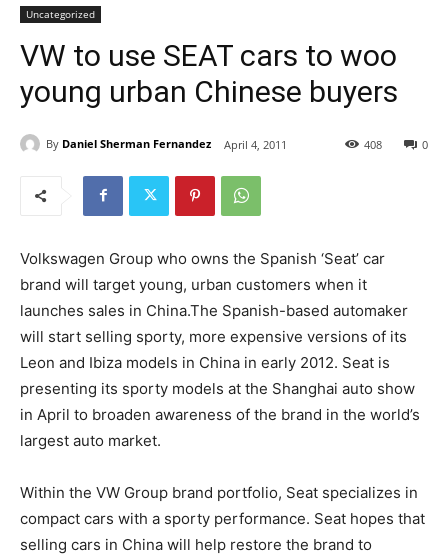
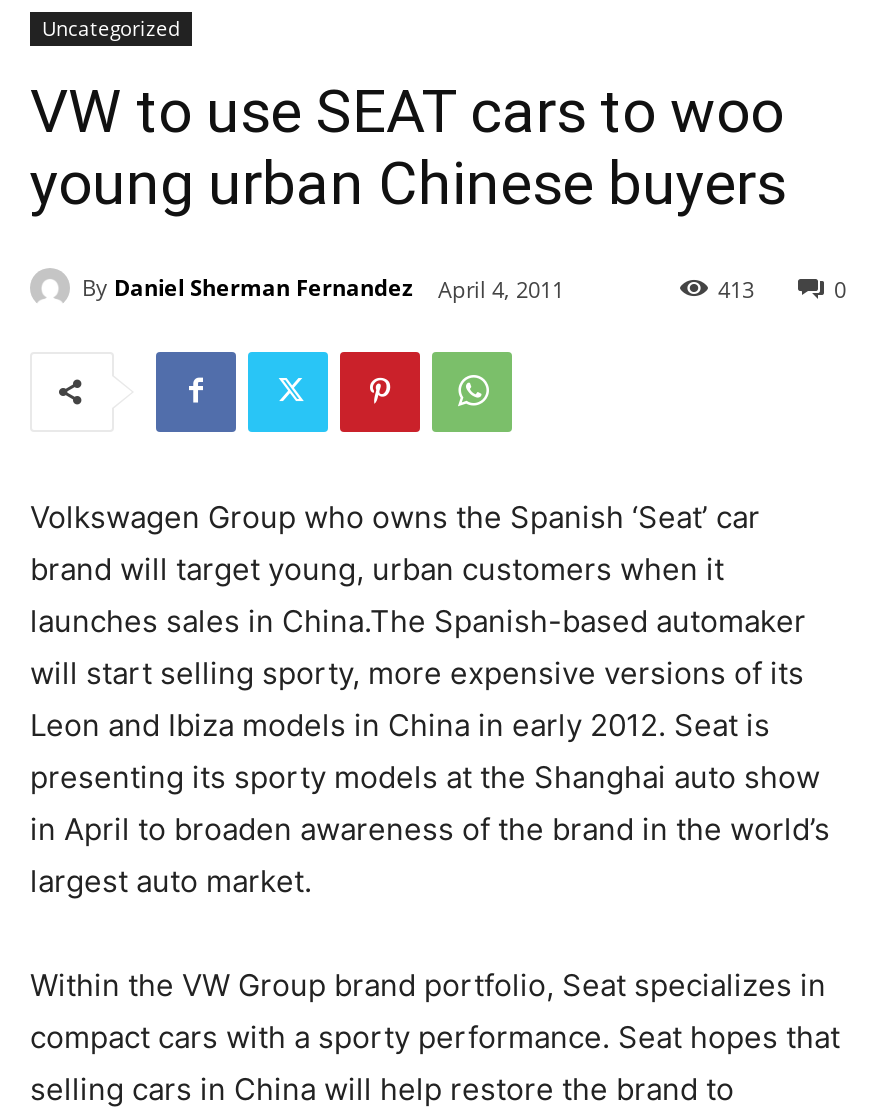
[364,137,382,152] 408 -> [718,274,754,304] 413

